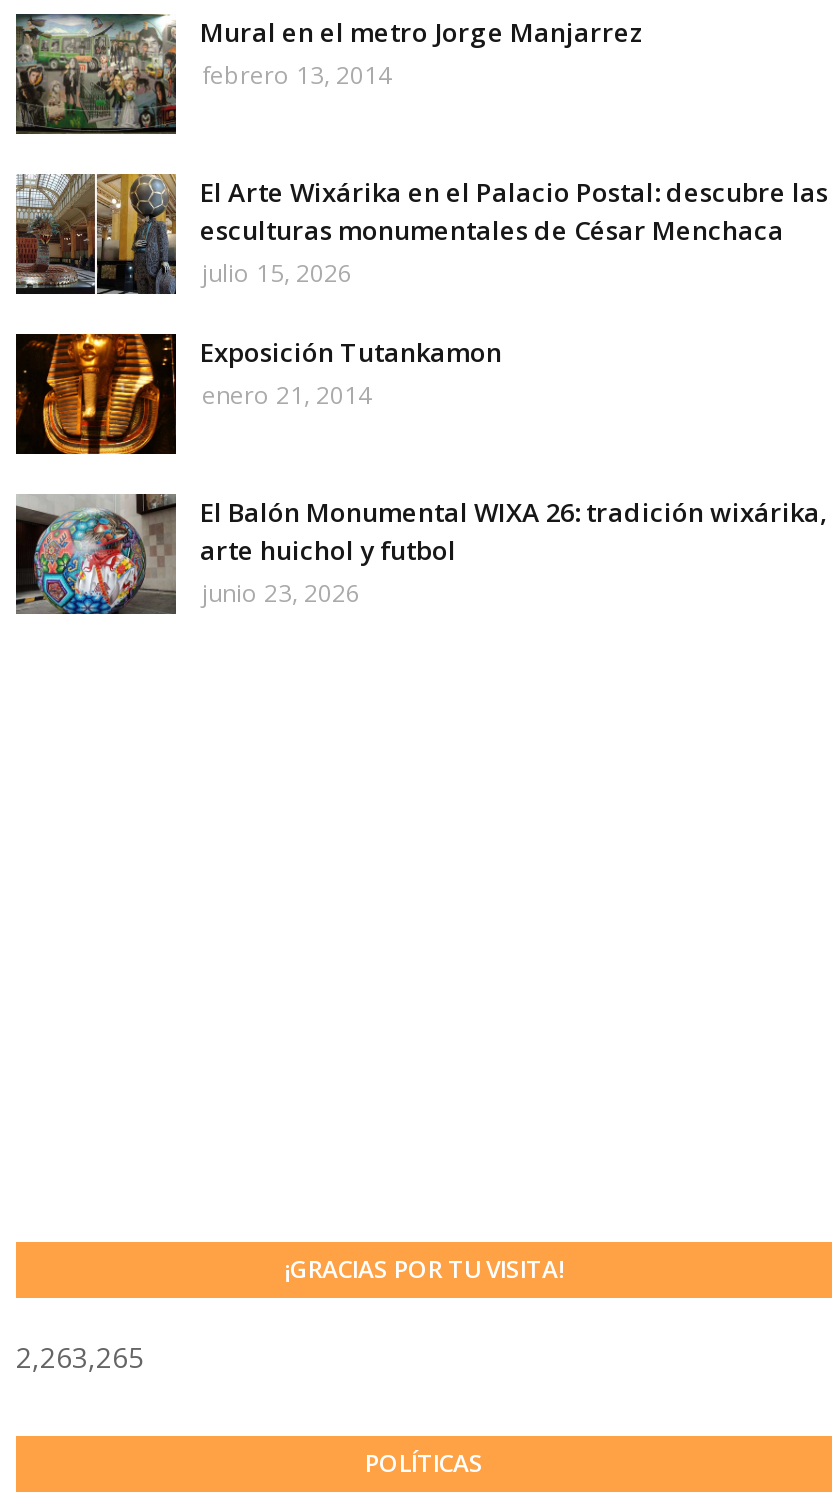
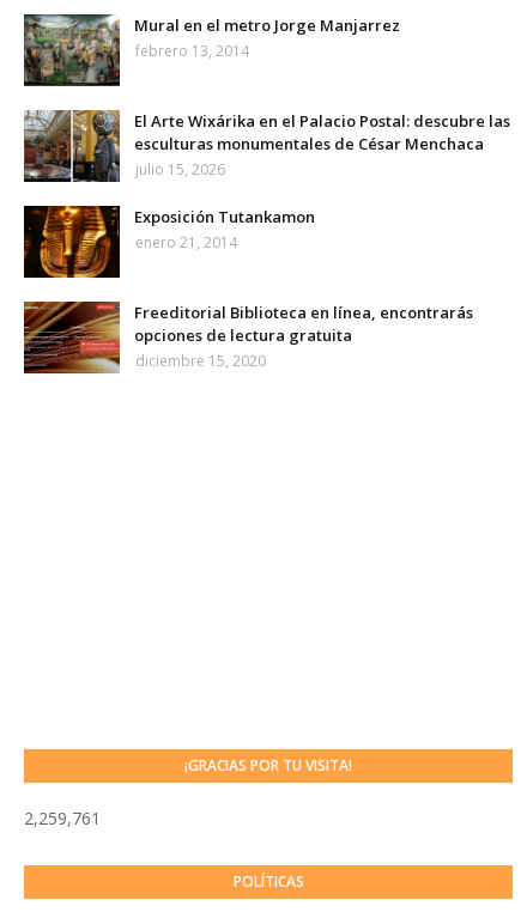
[14,494,828,616] [image] | El Balón Monumental WIXA 26: tradición wixárika, | arte huichol y futbol | junio 23, 2026 -> [23,302,473,375] [image] | Freeditorial Biblioteca en línea, encontrarás | opciones de lectura gratuita | diciembre 15, 2020
[16,1338,144,1376] 2,263,265 -> [24,807,101,829] 2,259,761

